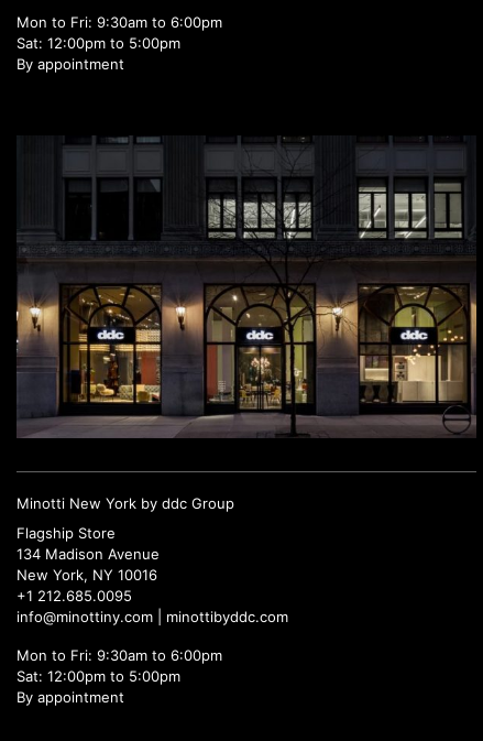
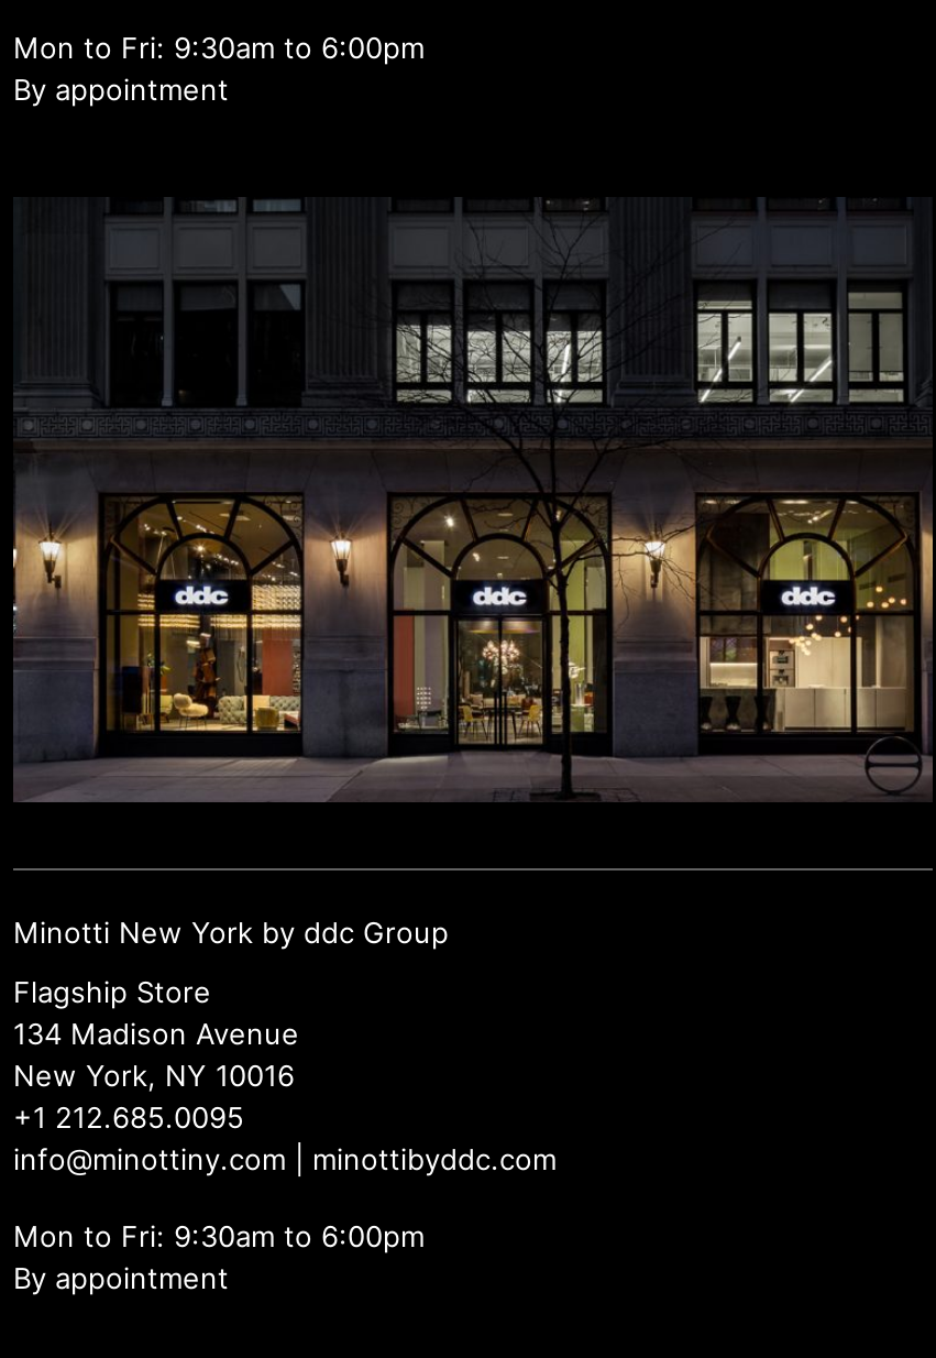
[17,34,180,52] Sat: 12:00pm to 5:00pm -> none
[17,667,180,685] Sat: 12:00pm to 5:00pm -> none

